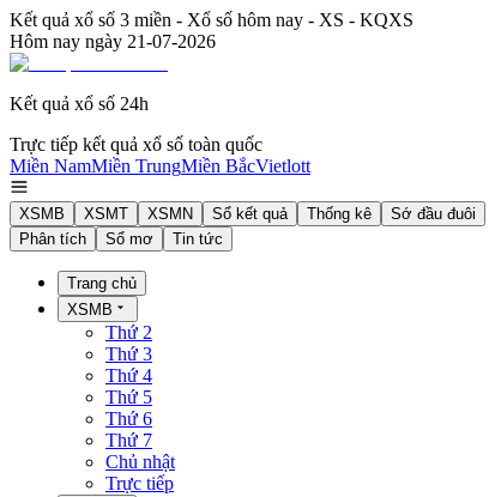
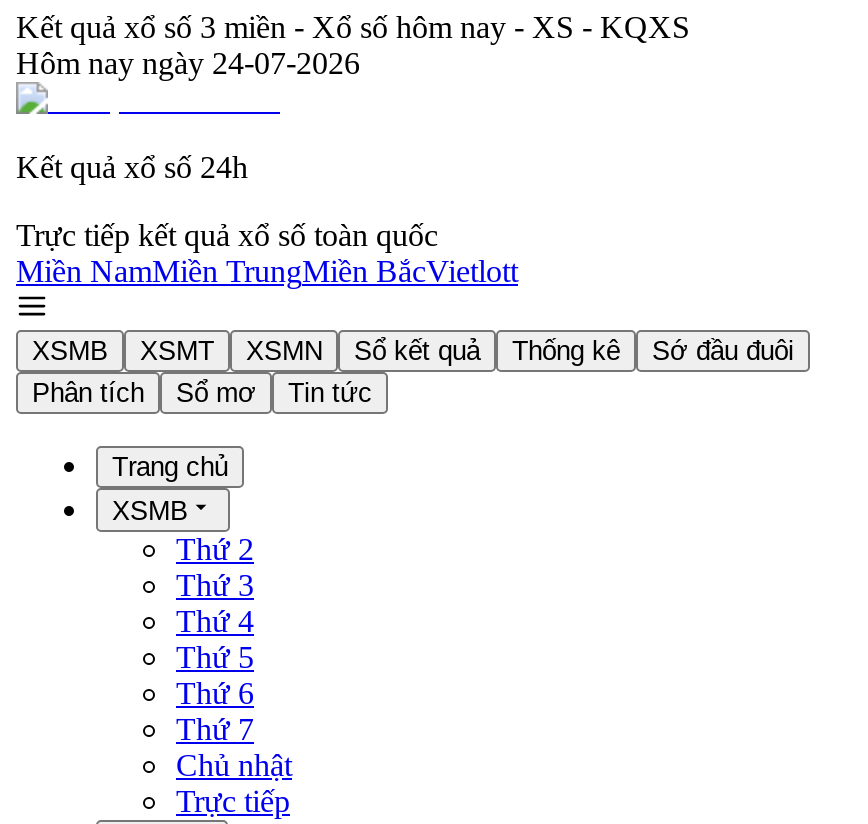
[10,31,216,51] Hôm nay ngày 21-07-2026 -> [16,46,360,80] Hôm nay ngày 24-07-2026

